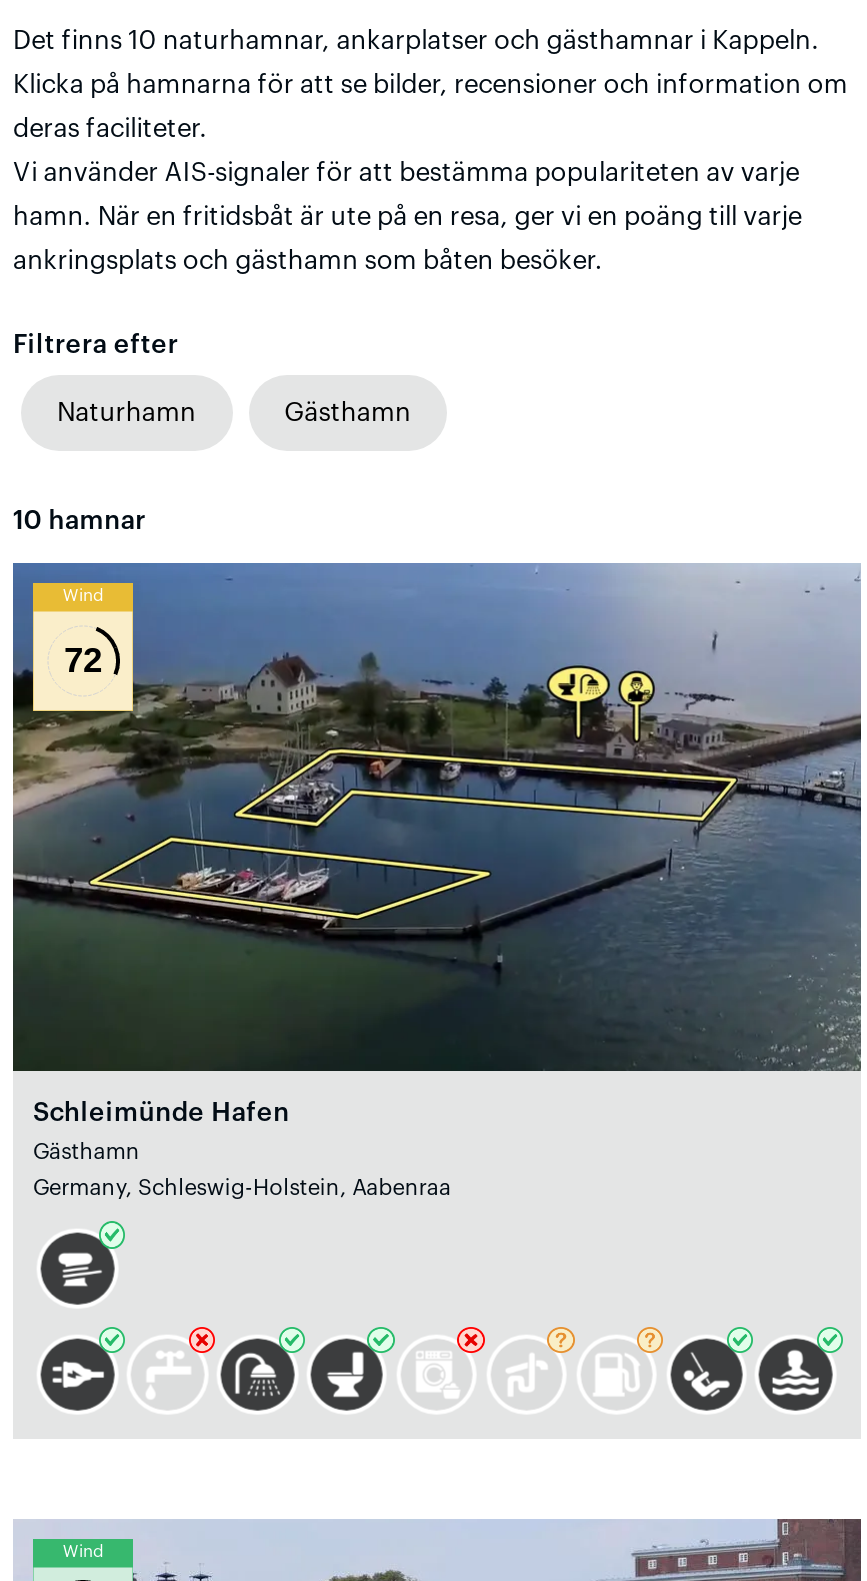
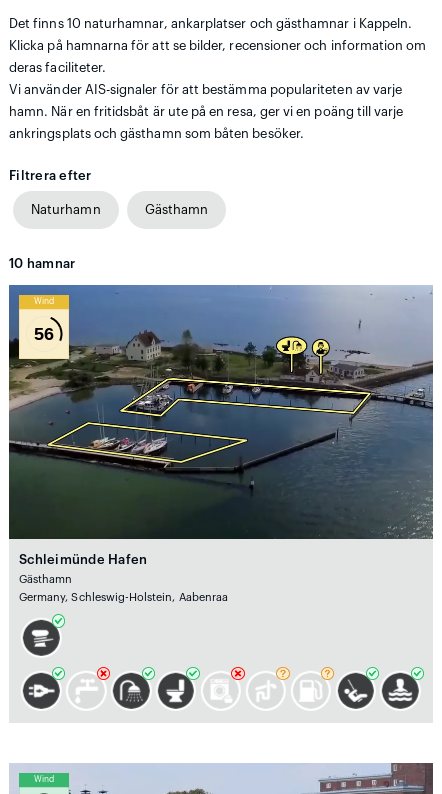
[64,640,102,679] 72 -> [34,324,54,344] 56

